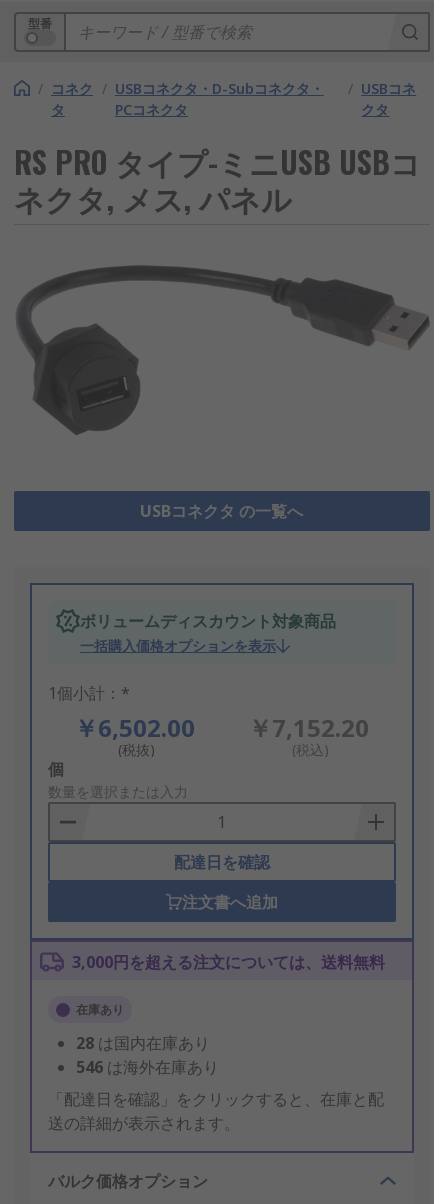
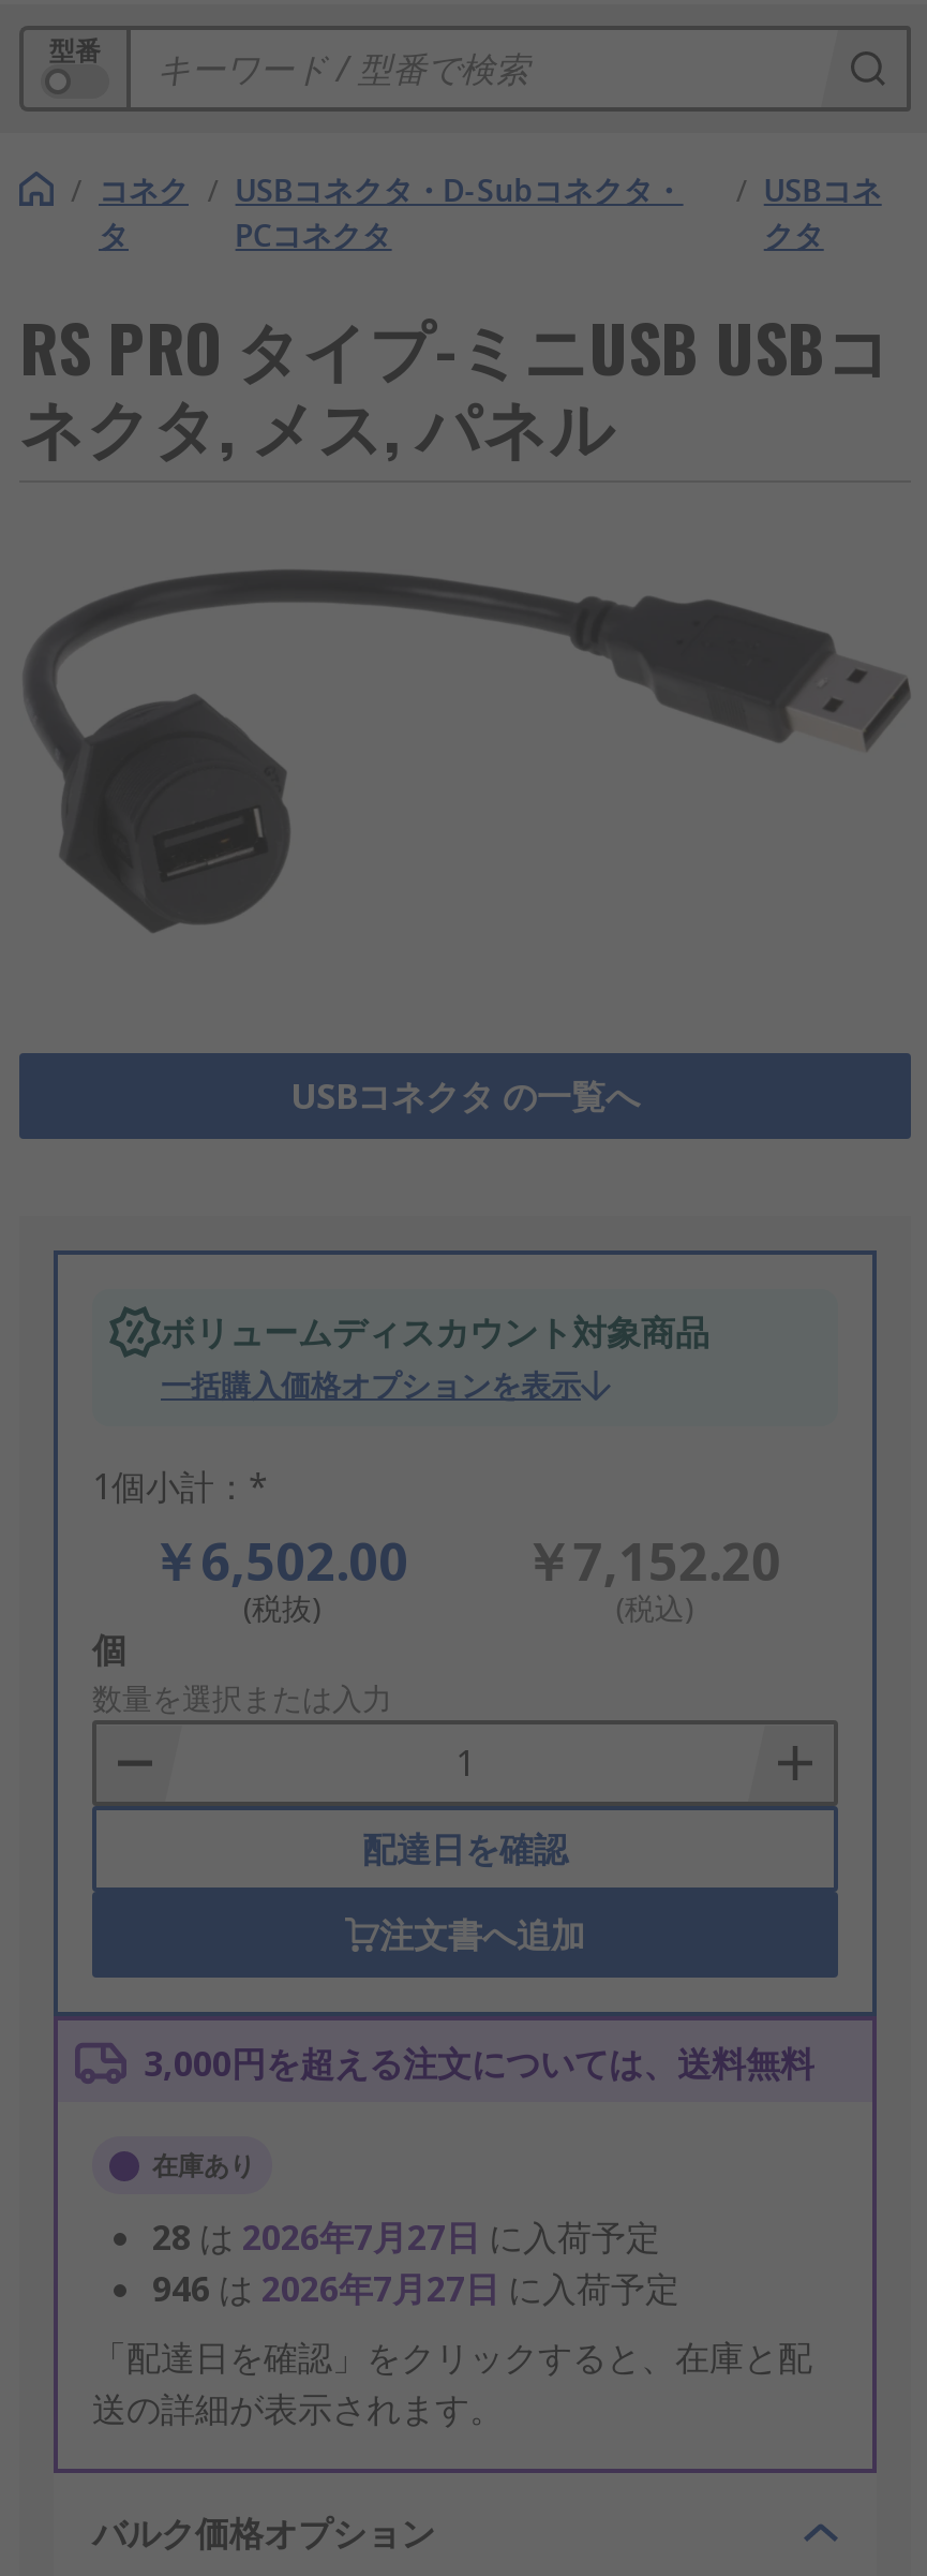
[76,1032,219,1078] 28は国内在庫あり | 546は海外在庫あり -> [152,2215,679,2313] 28は2026年7月27日に入荷予定 | 946は2026年7月27日に入荷予定

